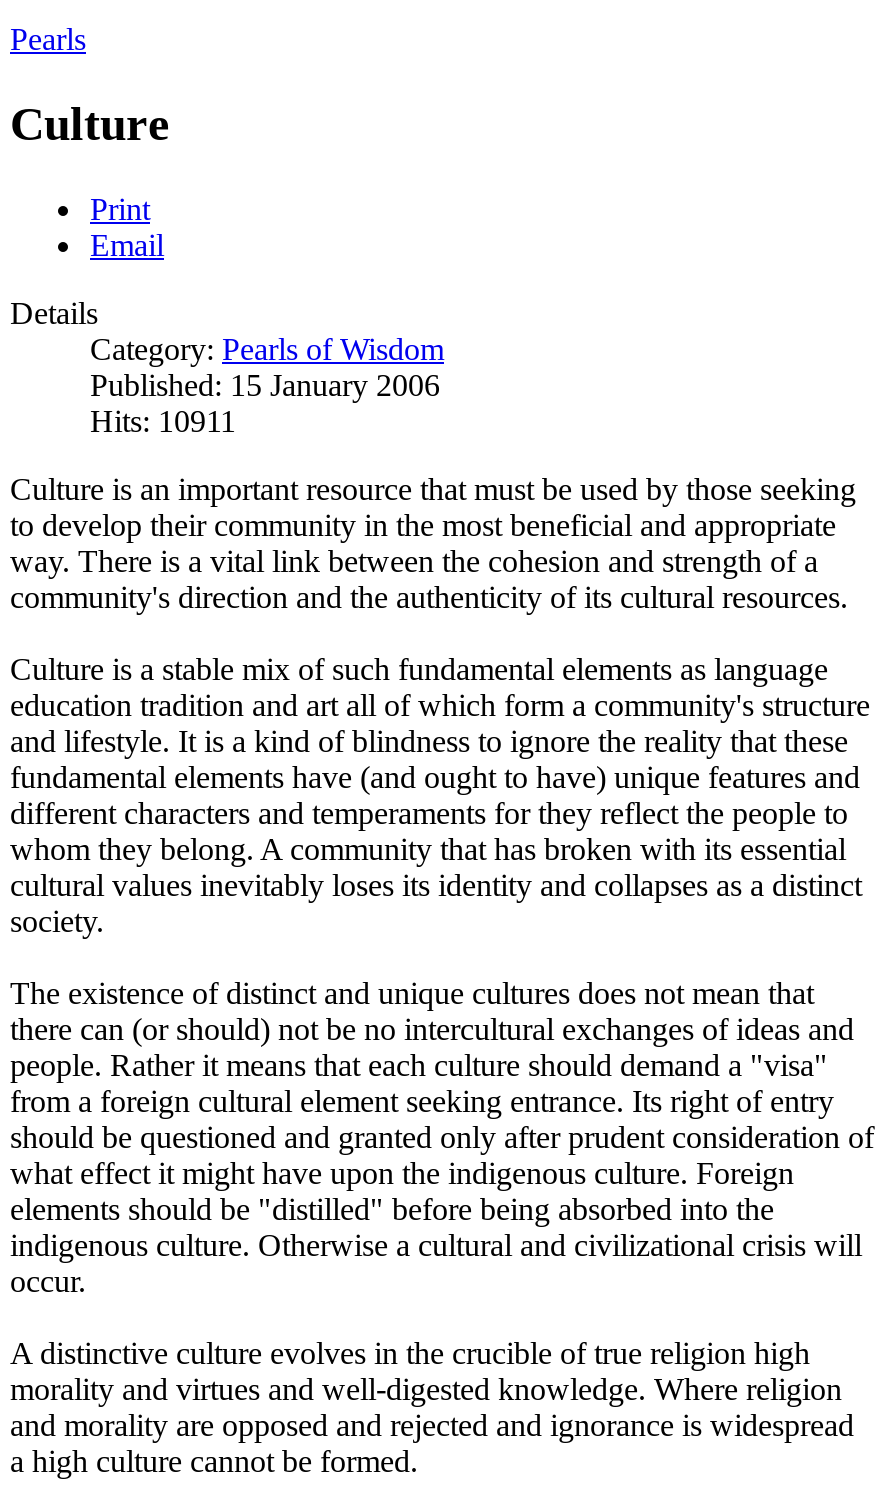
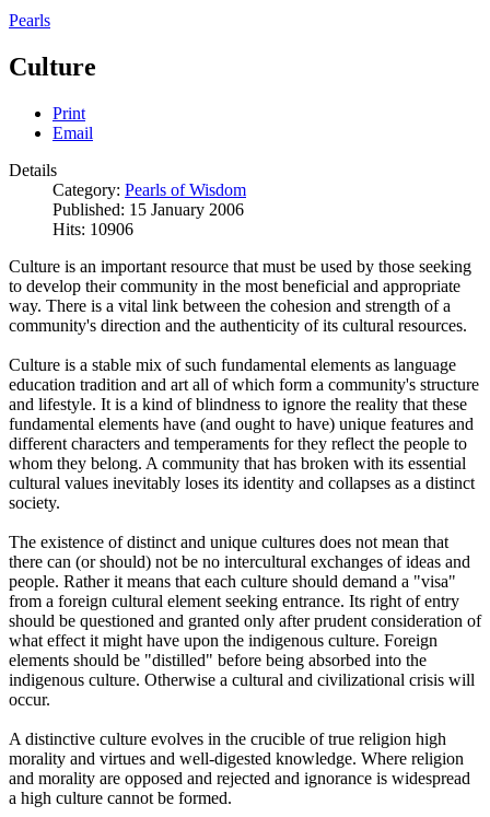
[90,404,236,438] Hits: 10911 -> [52,220,133,238] Hits: 10906

